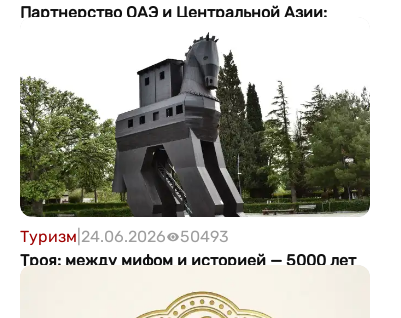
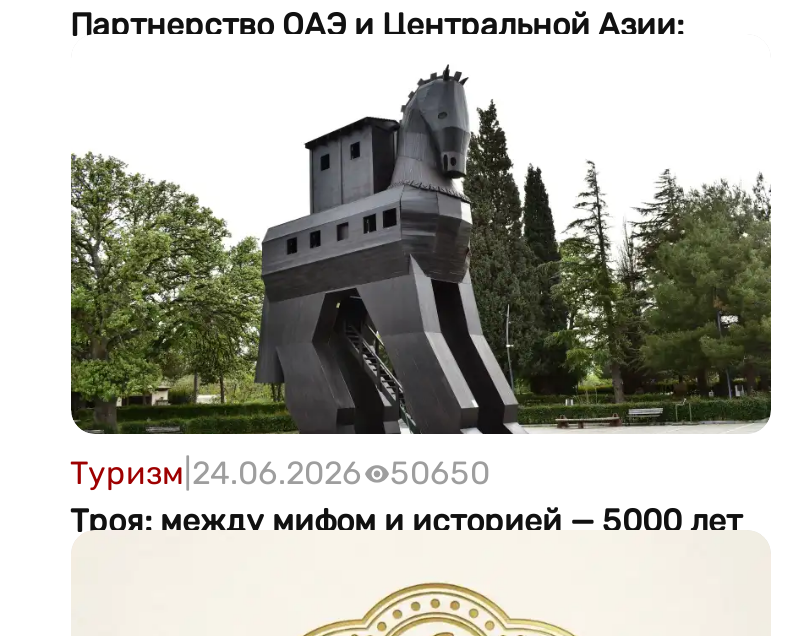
[179,227,228,246] 50493 -> [390,454,490,492] 50650

